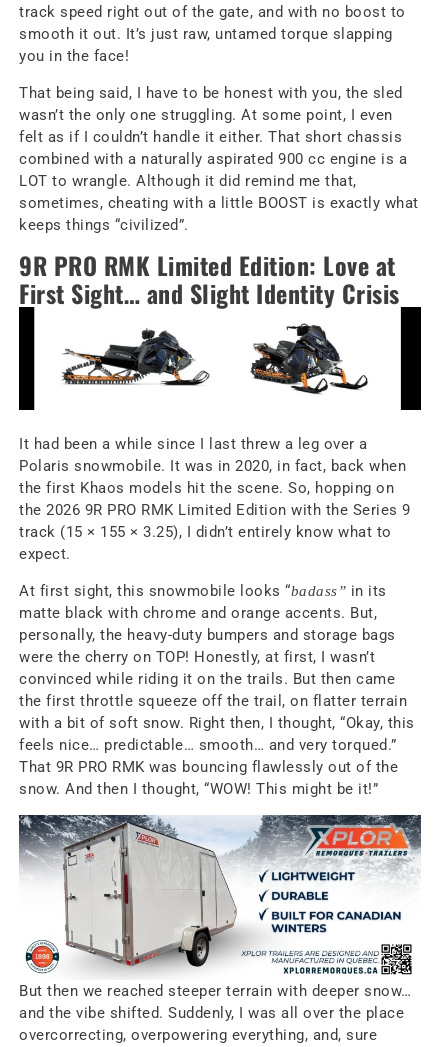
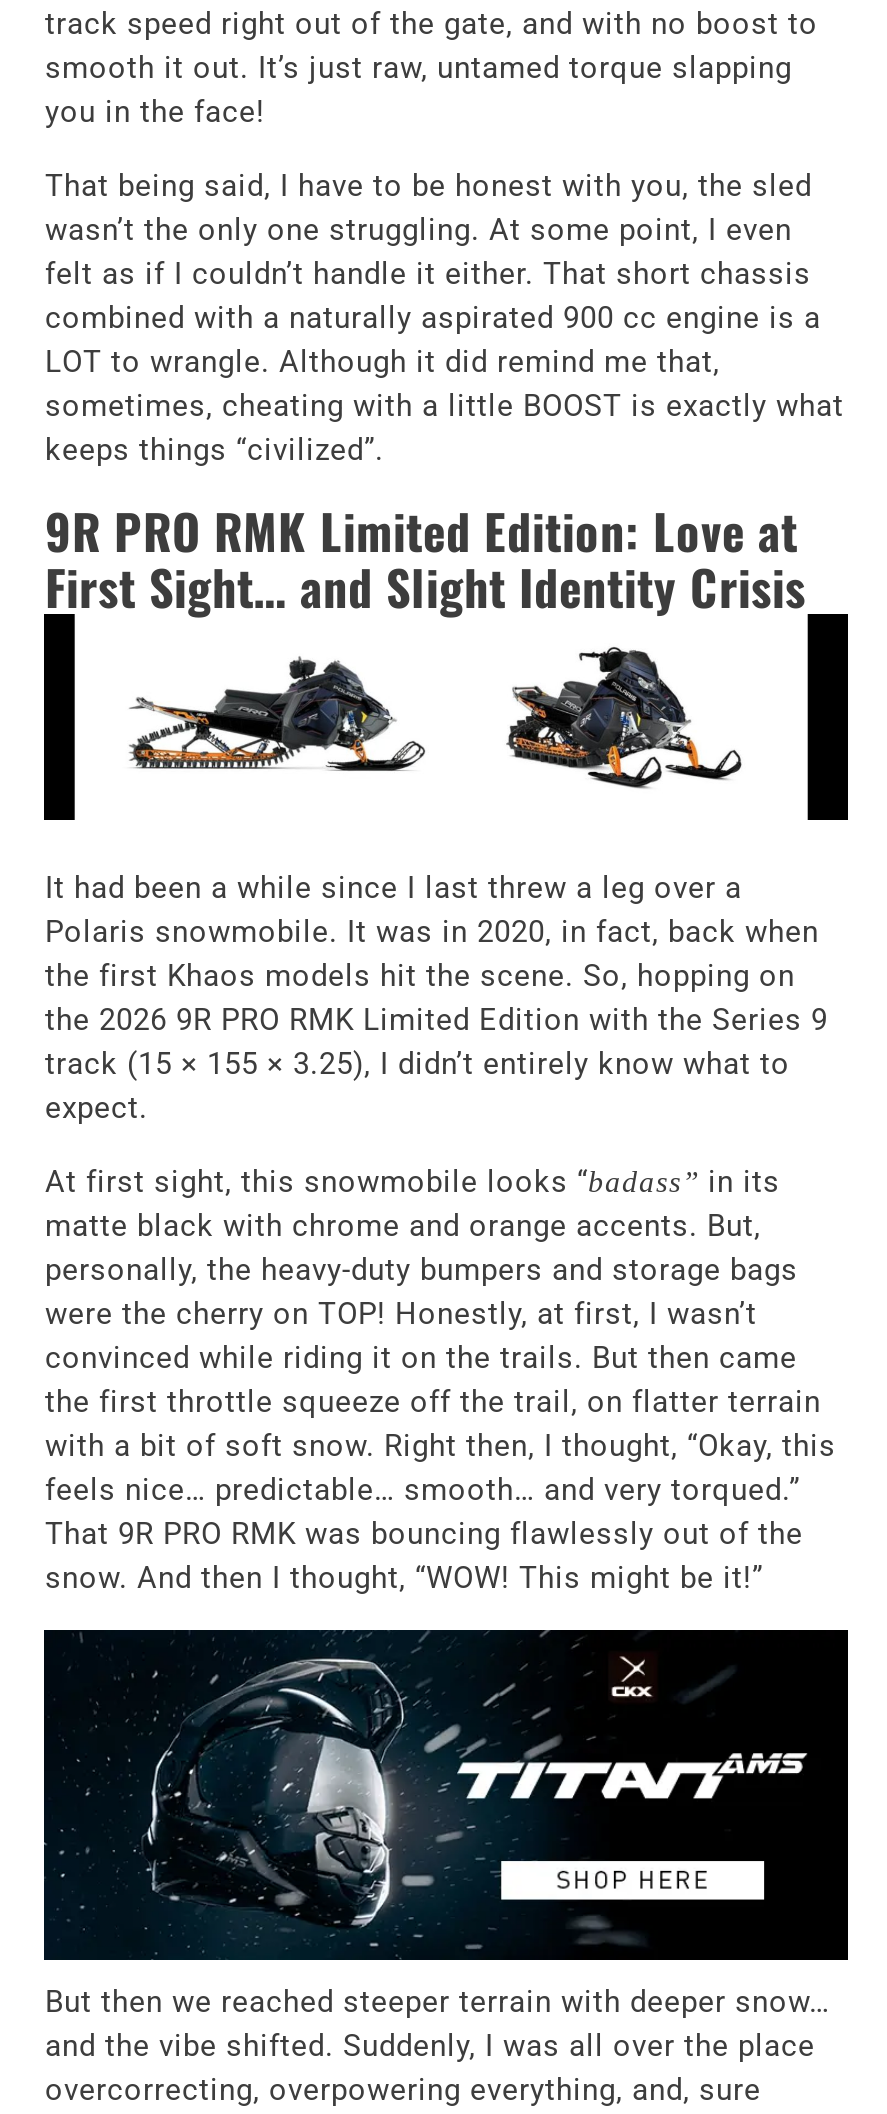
[18,814,422,975] [image] -> [42,1628,850,1962] [image]

